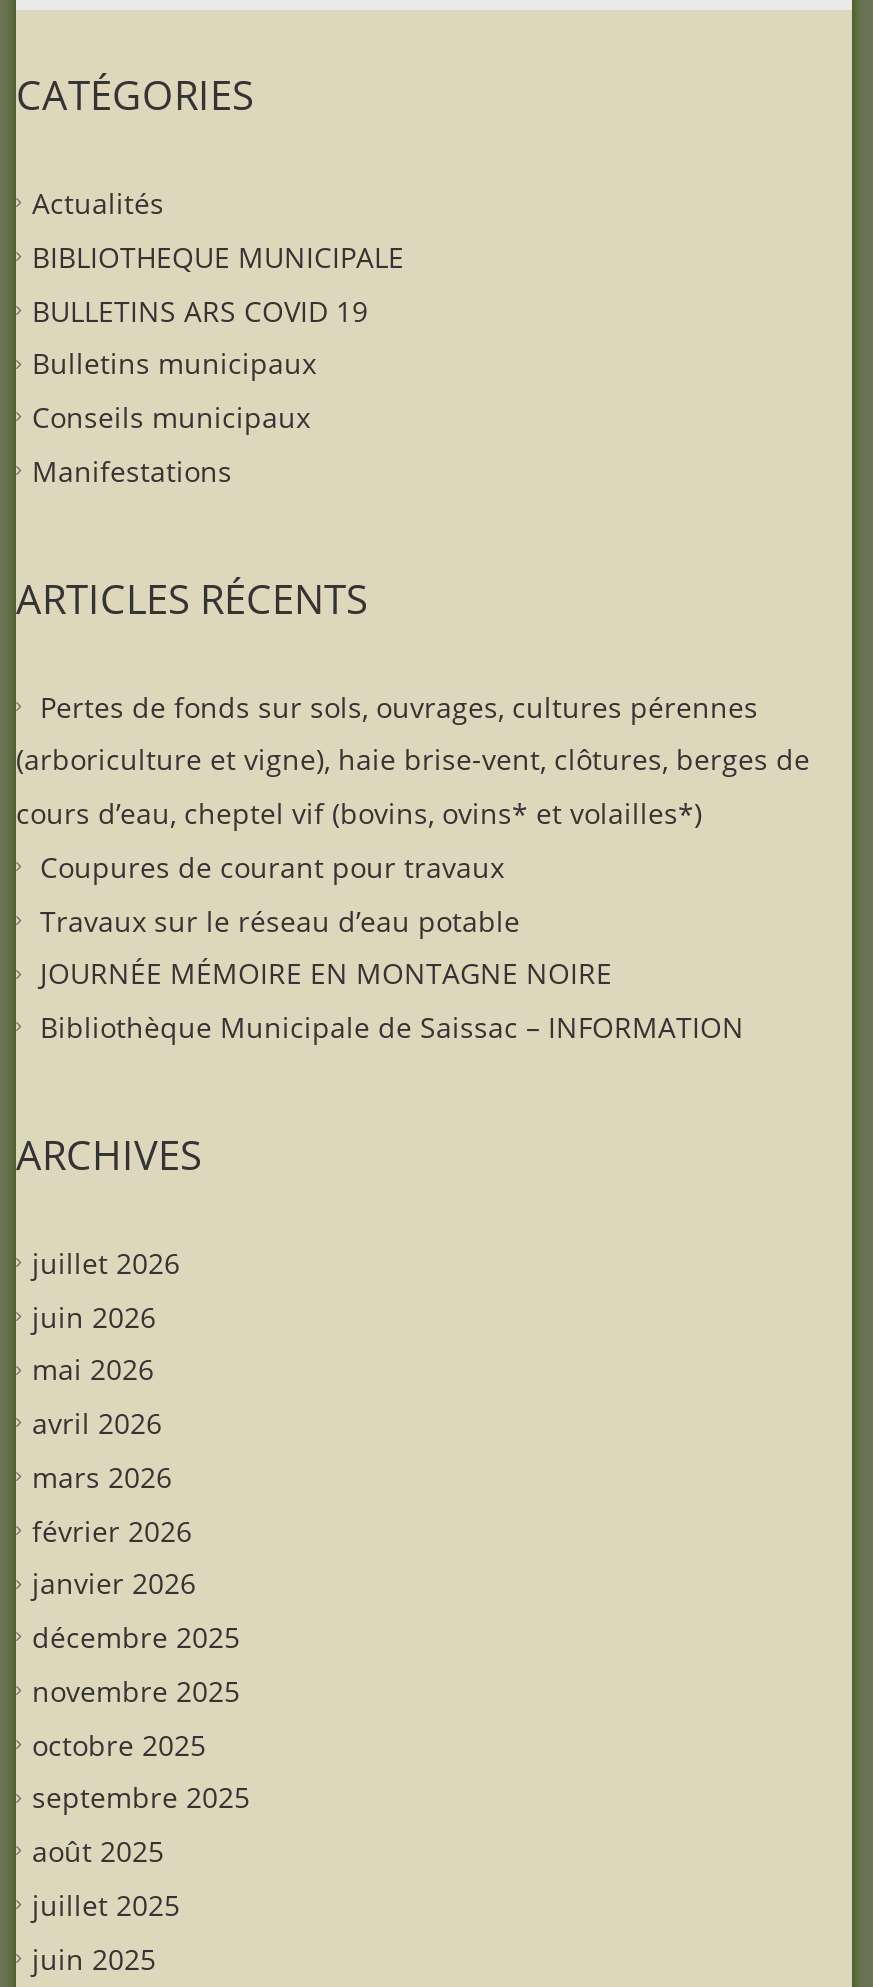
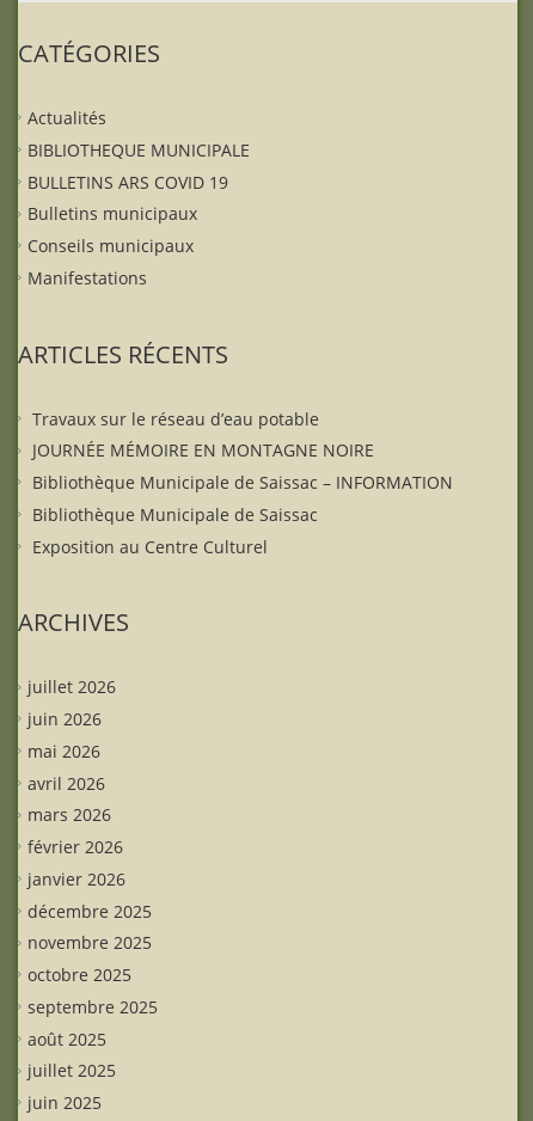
[16,687,810,885] Pertes de fonds sur sols, ouvrages, cultures pérennes | (arboriculture et vigne), haie brise-vent, clôtures, berges de | cours d’eau, cheptel vif (bovins, ovins* et volailles*) | Coupures de courant pour travaux -> none
moved [40,901,744,1046] -> [32,407,453,493]: Travaux sur le réseau d’eau potable | JOURNÉE MÉMOIRE EN MONTAGNE NOIRE | Bibliothèque Municipale de Saissac – INFORMATION
none -> [32,503,318,557] Bibliothèque Municipale de Saissac | Exposition au Centre Culturel

